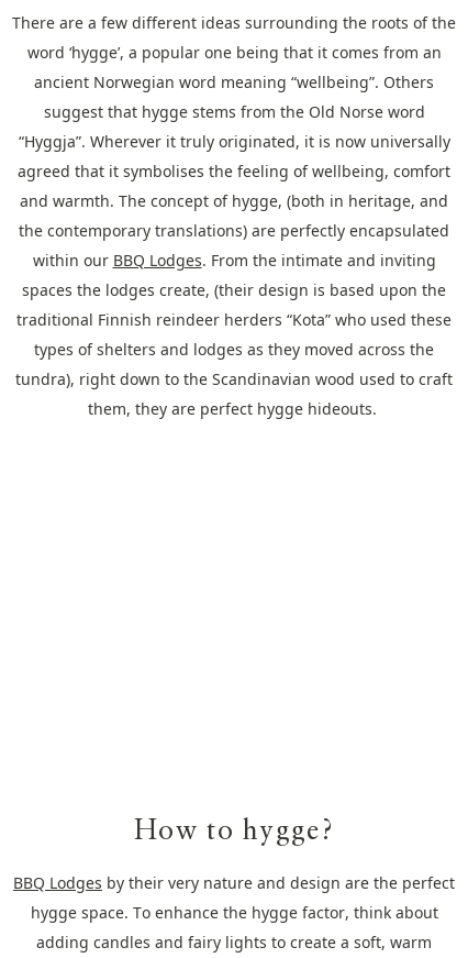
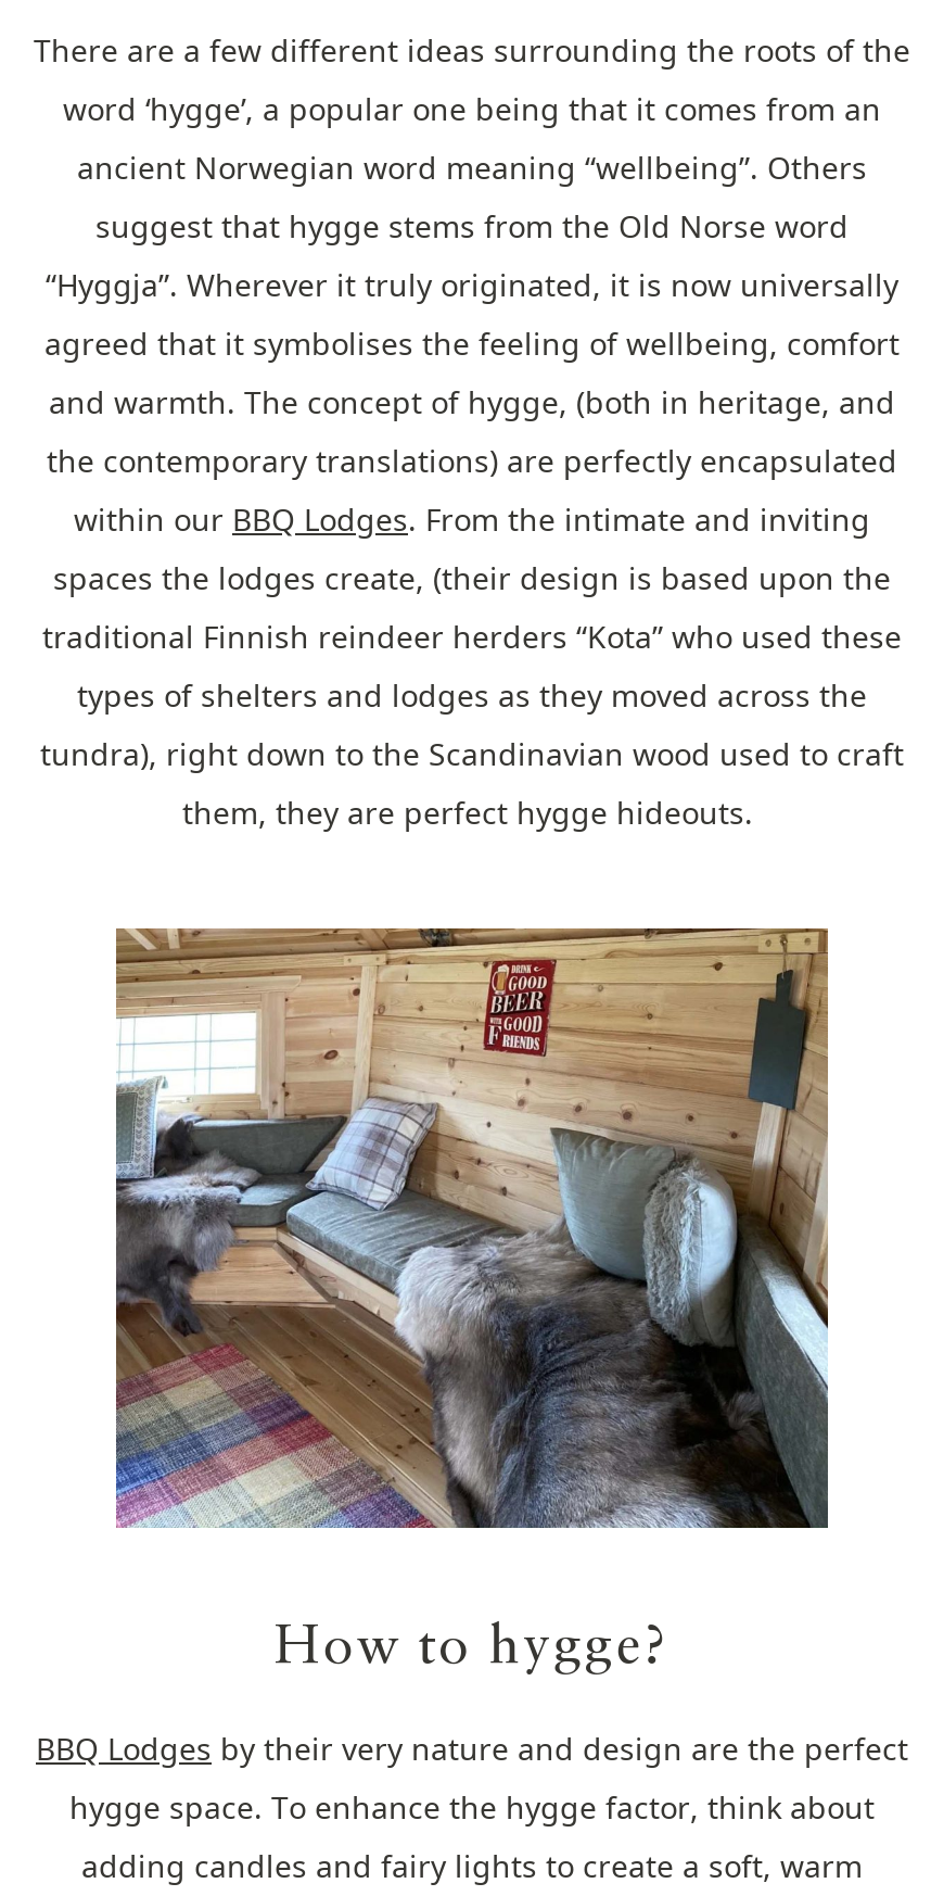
none -> [114,925,830,1531] [image]

